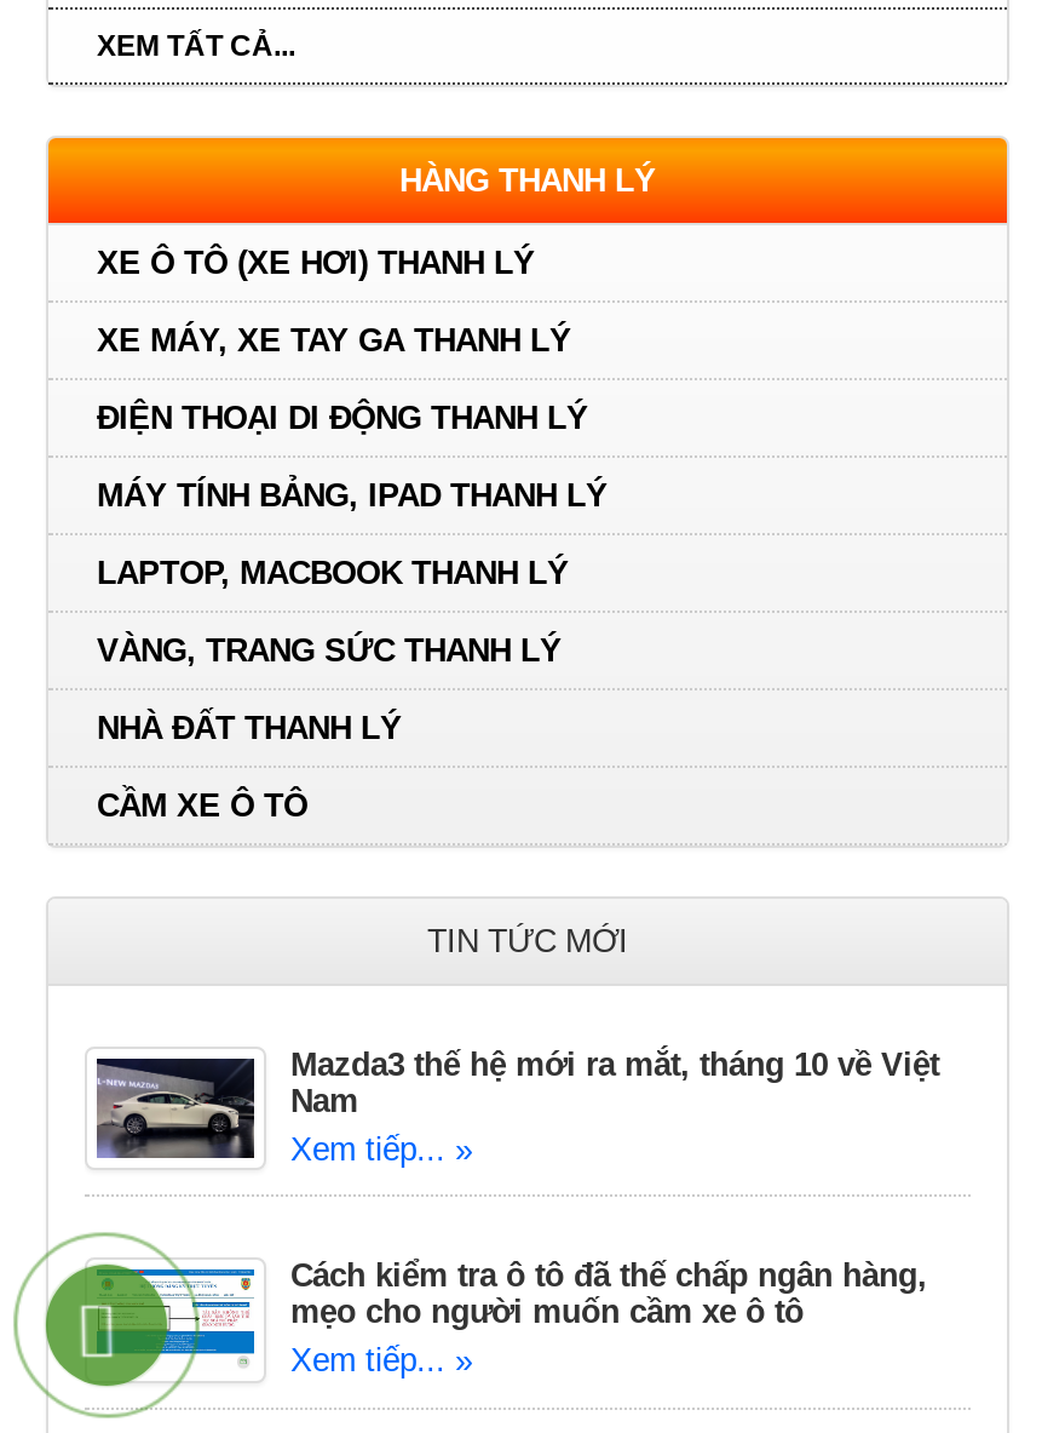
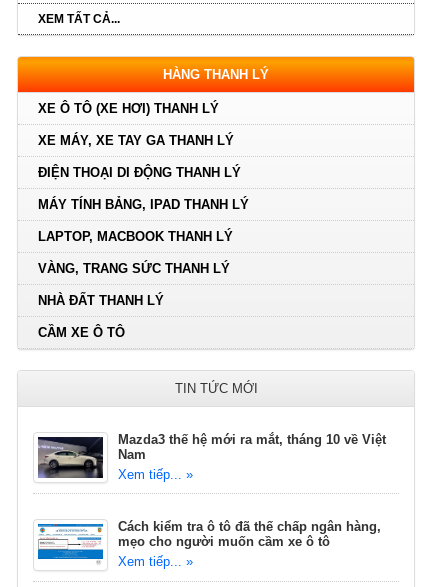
[12,1231,201,1420] [image] -> [17,509,80,572] [image]

